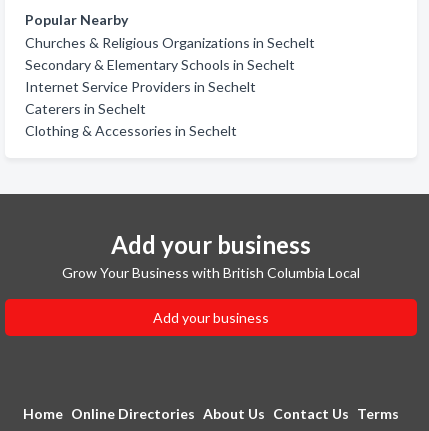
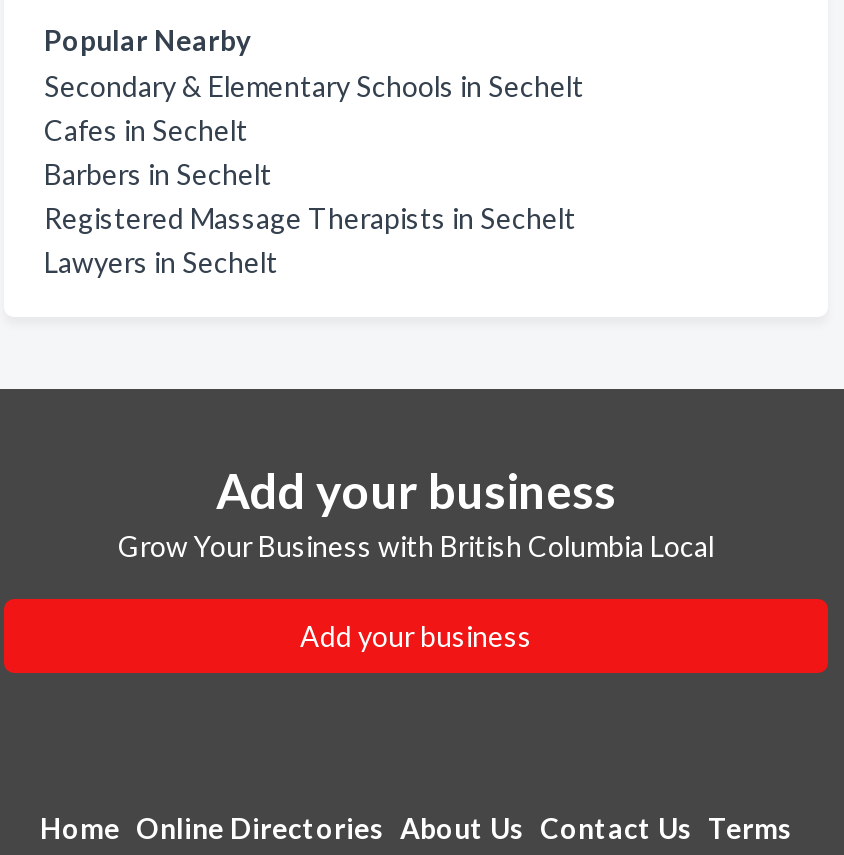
[25,34,315,51] Churches & Religious Organizations in Sechelt -> none
moved [25,56,295,73] -> [44,69,584,103]: Secondary & Elementary Schools in Sechelt
[25,78,256,139] Internet Service Providers in Sechelt | Caterers in Sechelt | Clothing & Accessories in Sechelt -> [44,113,576,279] Cafes in Sechelt | Barbers in Sechelt | Registered Massage Therapists in Sechelt | Lawyers in Sechelt

